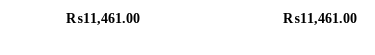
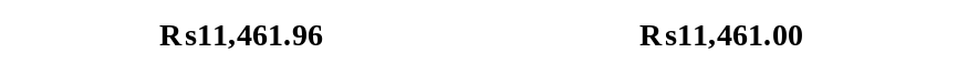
[65,11,139,26] ₨11,461.00 -> [159,19,323,52] ₨11,461.96

